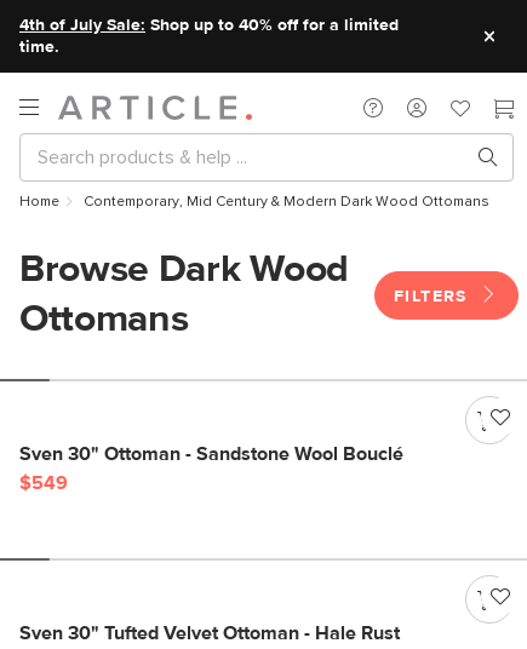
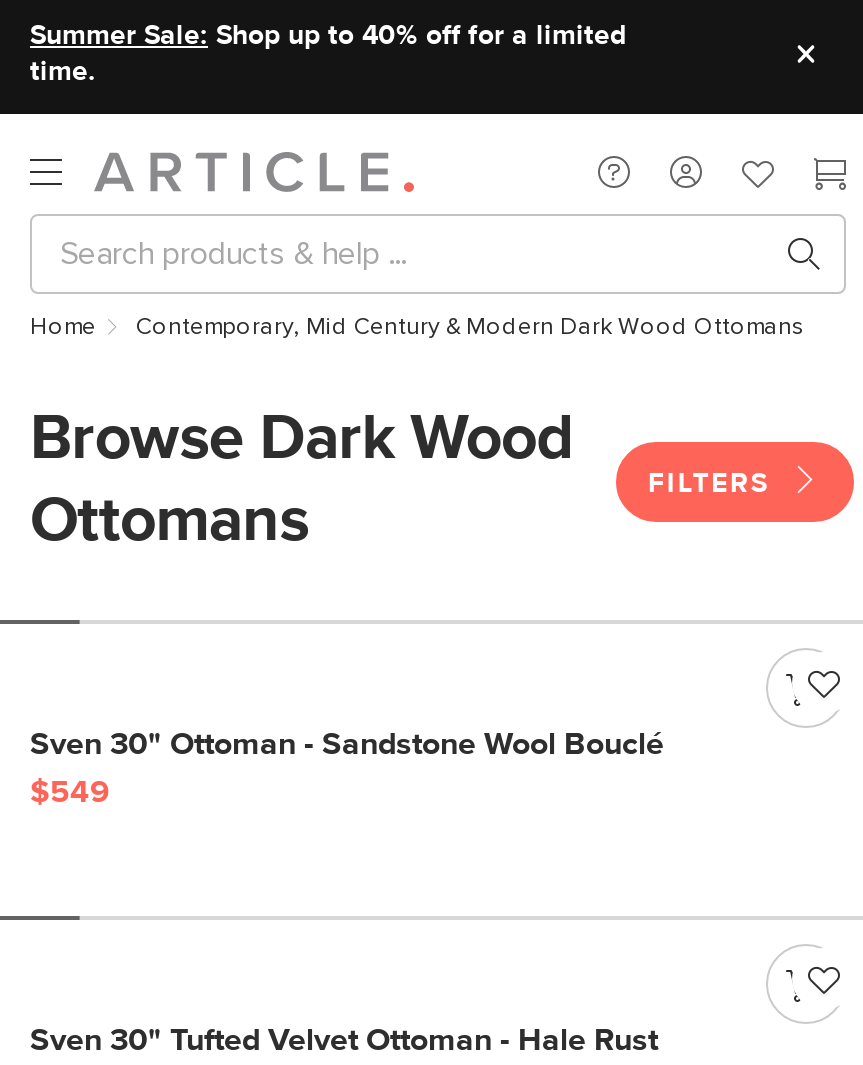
[19,17,399,34] 4th of July Sale: Shop up to 40% off for a limited -> [30,22,626,50] Summer Sale: Shop up to 40% off for a limited

